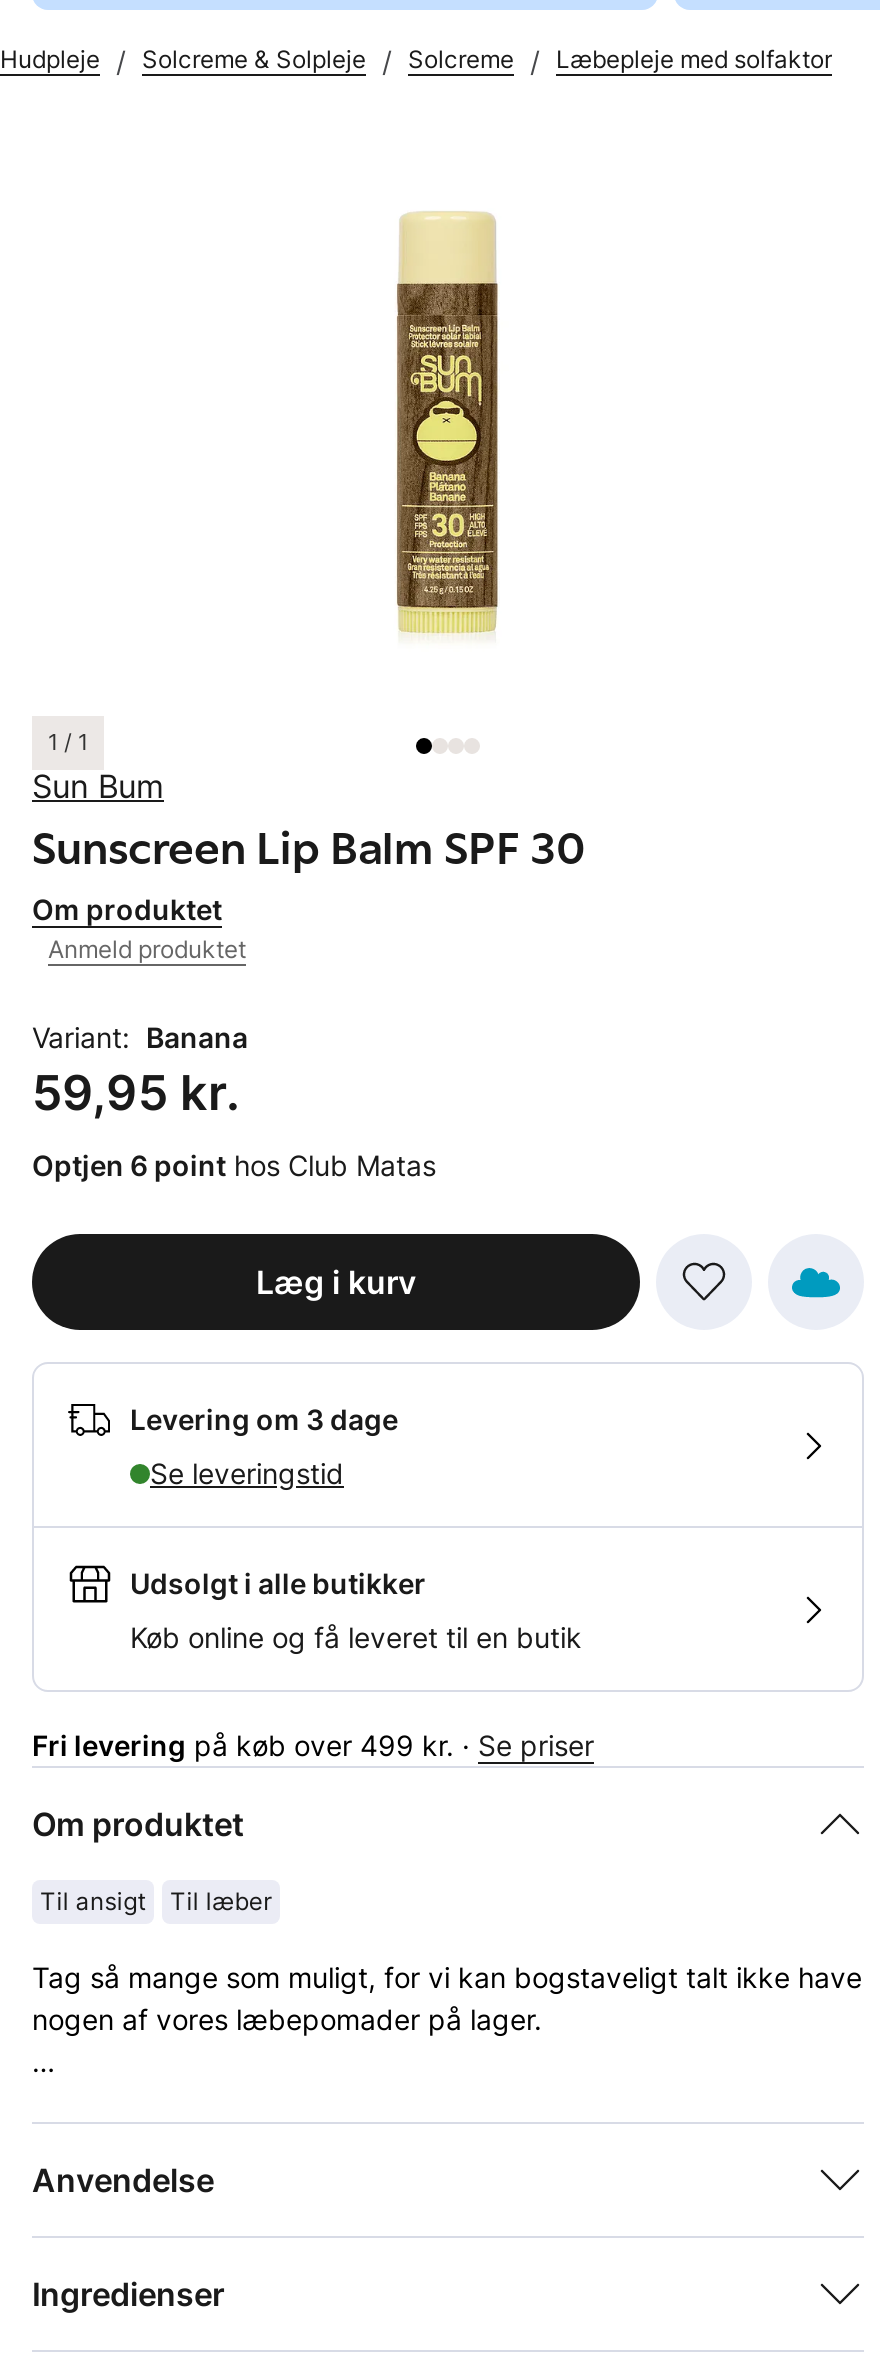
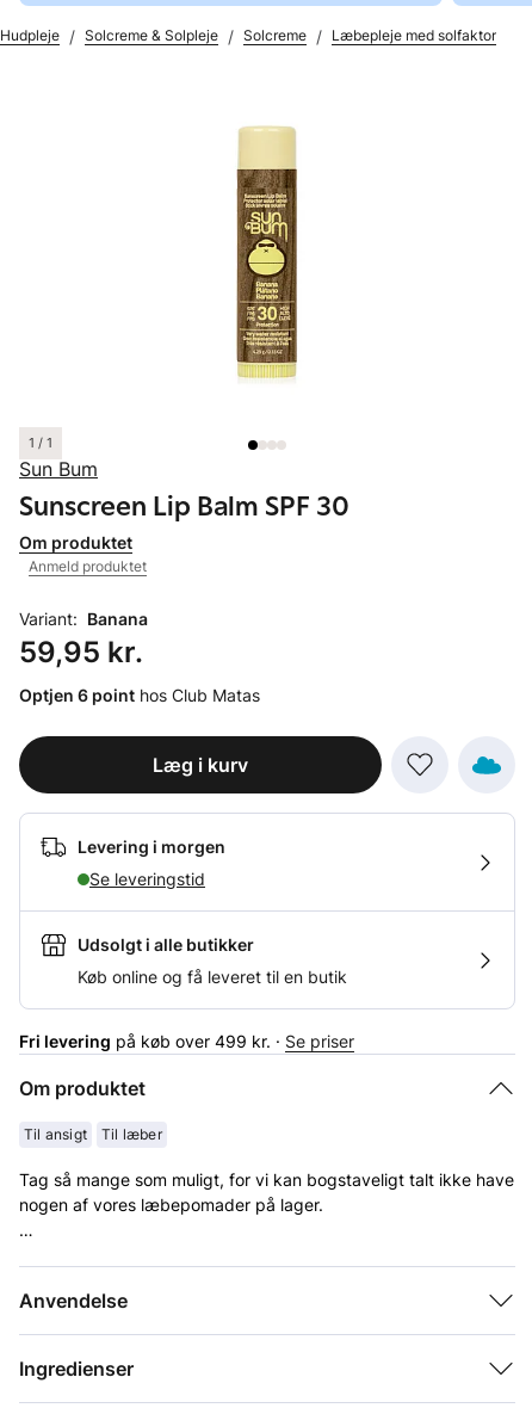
[130,1402,398,1436] Levering om 3 dage -> [78,836,225,857] Levering i morgen

